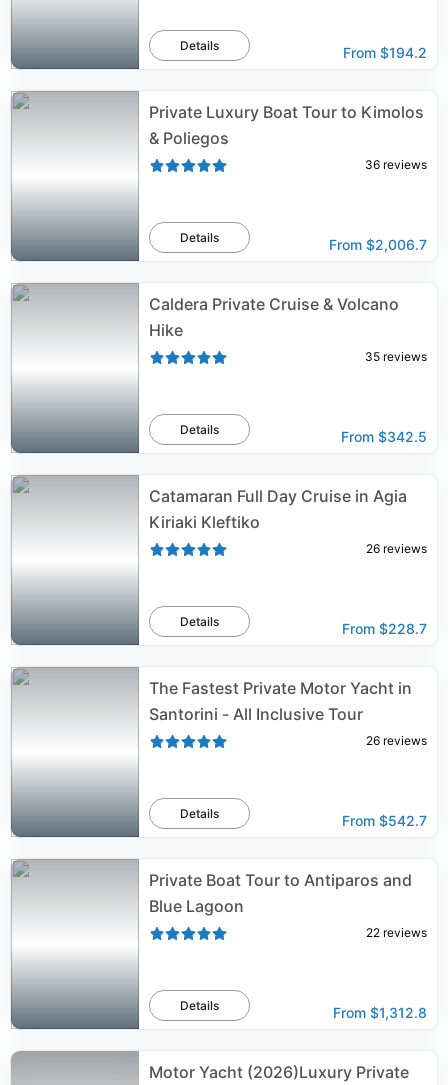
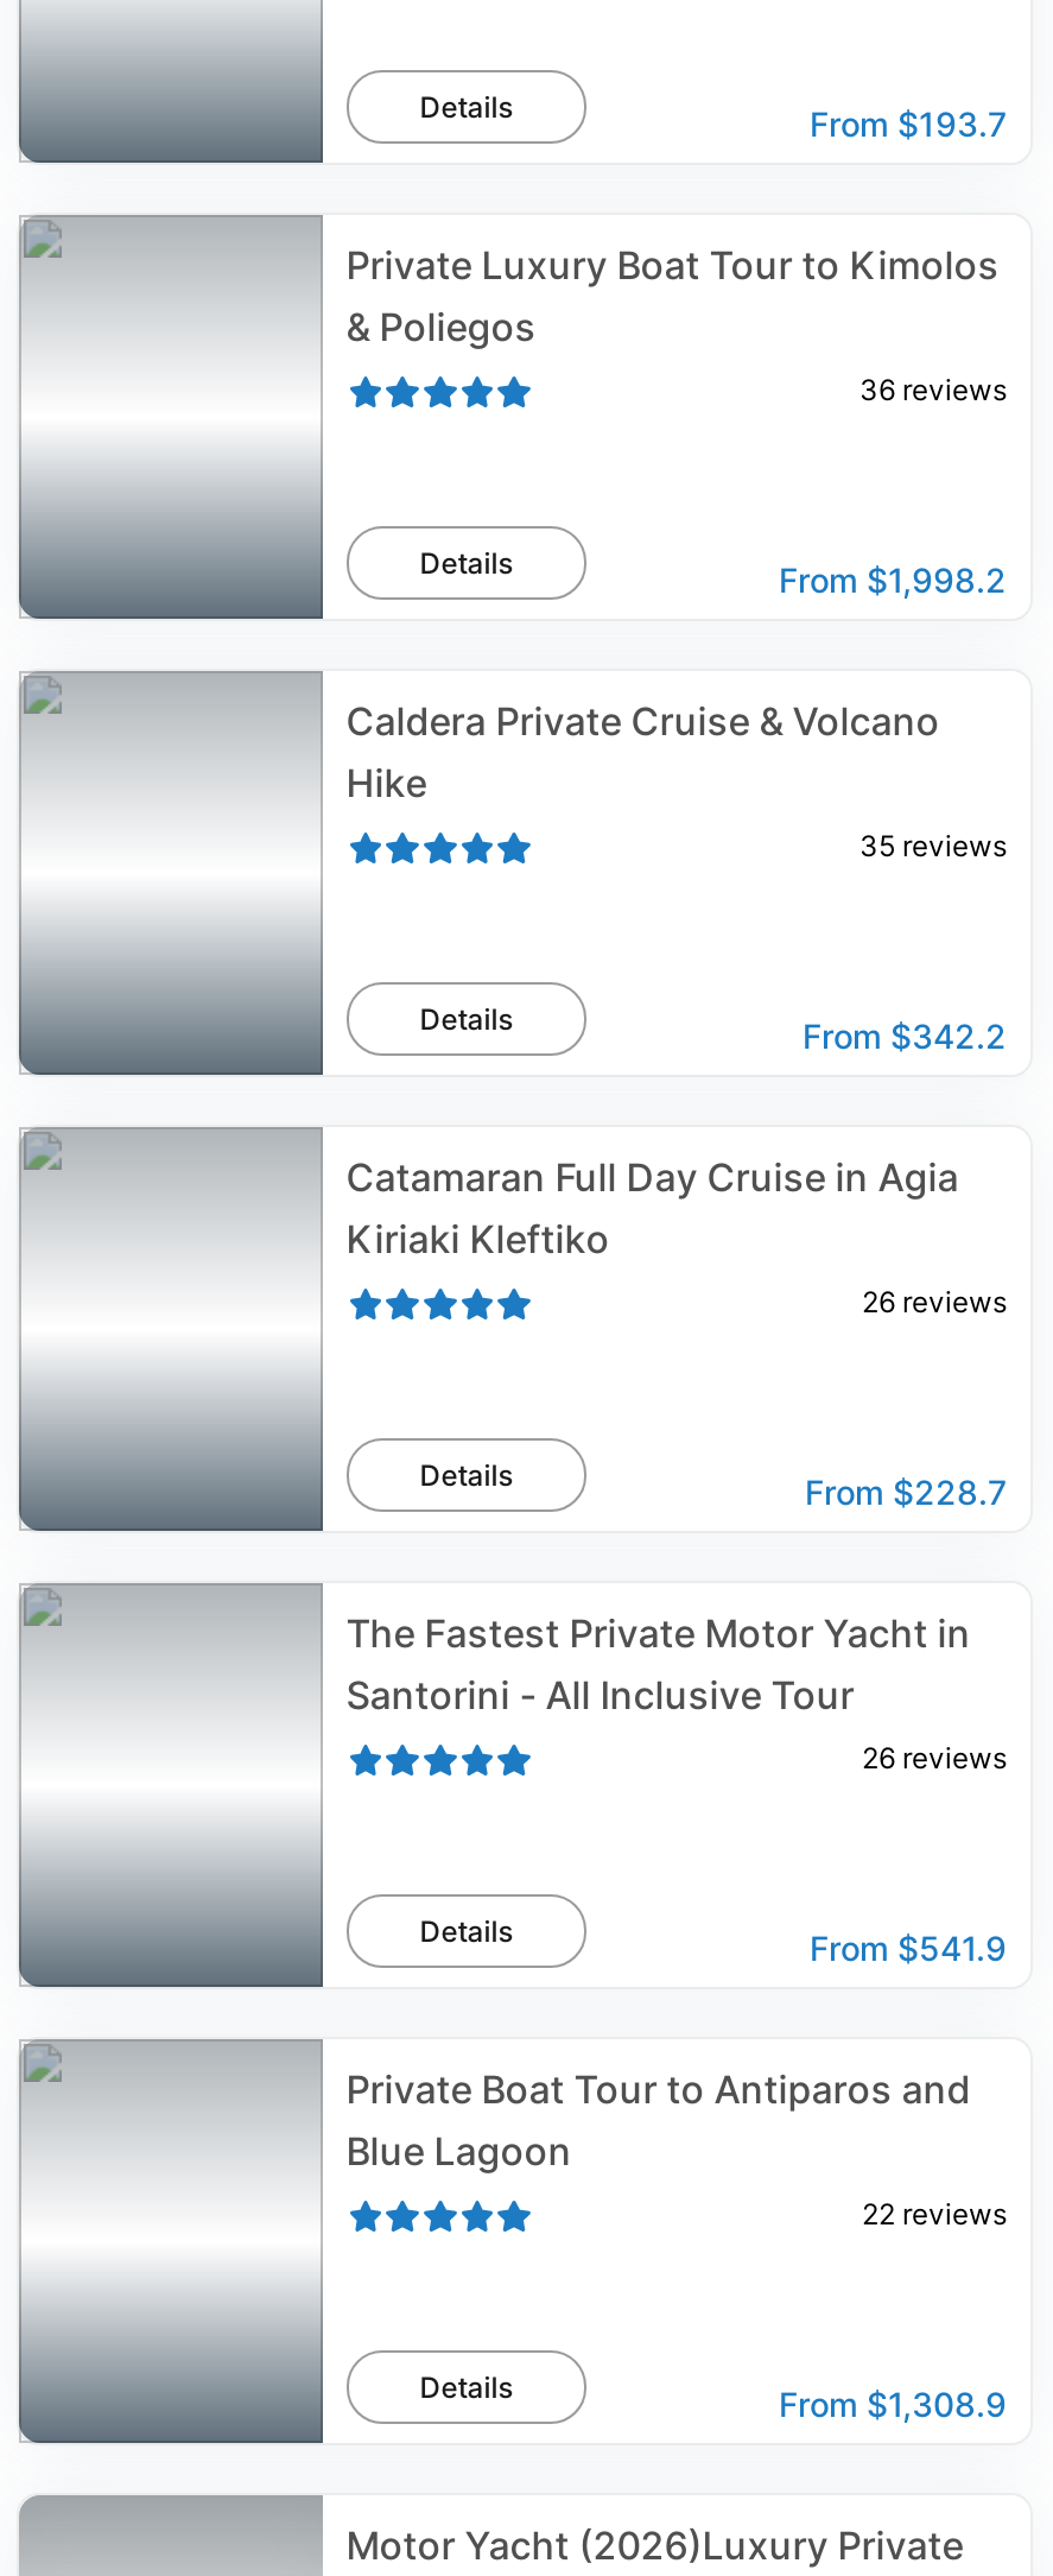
[343,44,427,61] From $194.2 -> [810,103,1007,144] From $193.7
[329,236,427,253] From $2,006.7 -> [779,559,1007,600] From $1,998.2
[341,428,427,445] From $342.5 -> [803,1015,1007,1056] From $342.2
[342,812,427,829] From $542.7 -> [810,1928,1007,1968] From $541.9
[333,1004,427,1021] From $1,312.8 -> [779,2384,1007,2424] From $1,308.9

